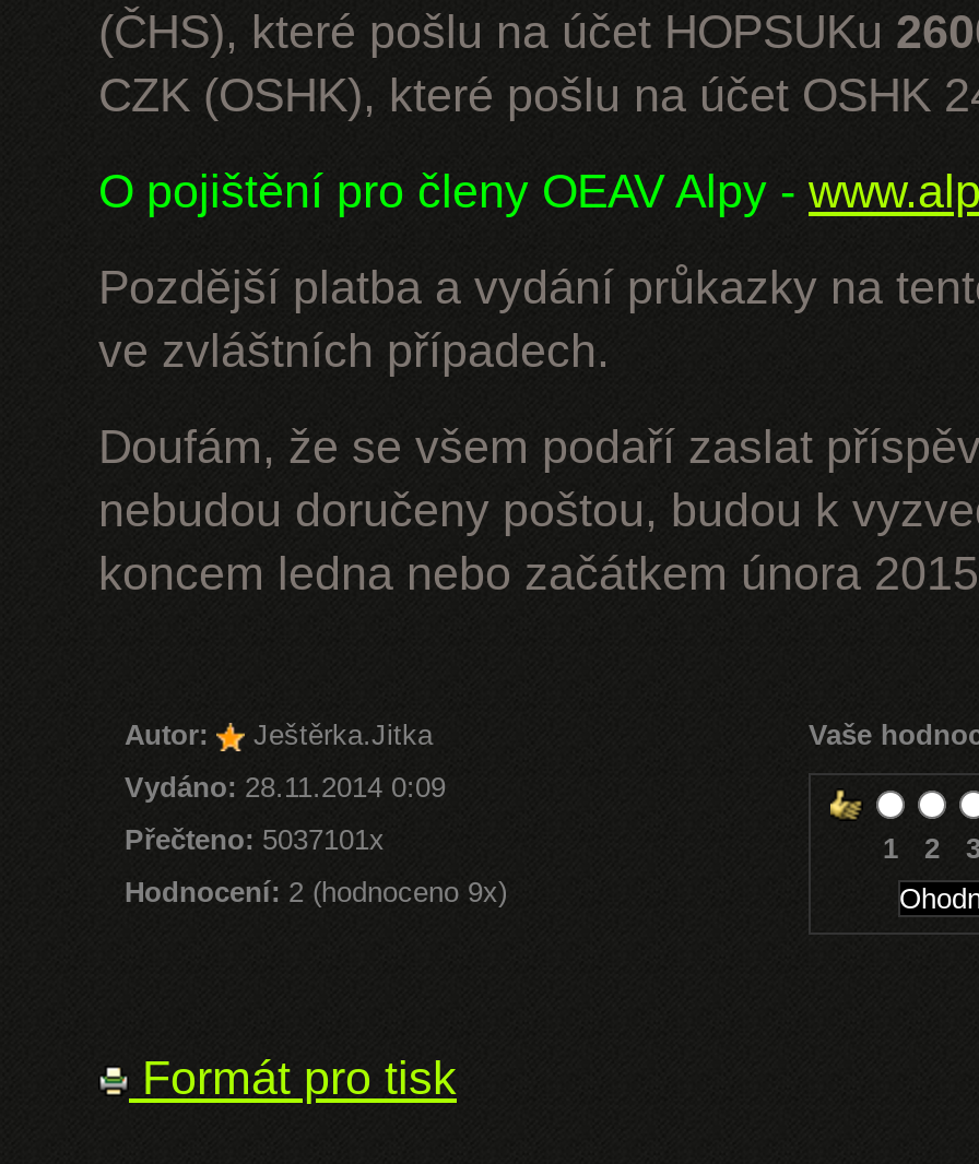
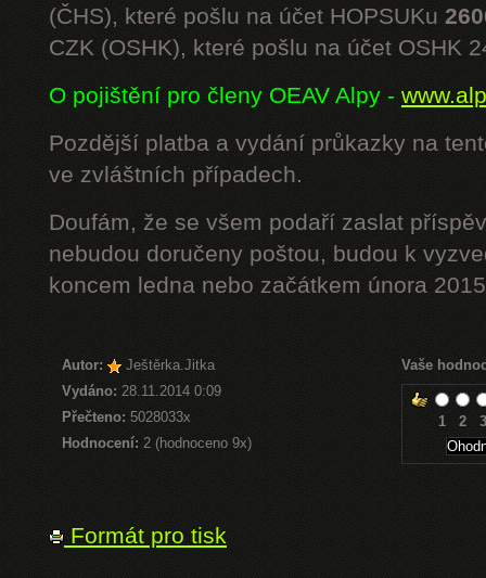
[125,823,385,856] Přečteno: 5037101x -> [62,409,191,425] Přečteno: 5028033x

